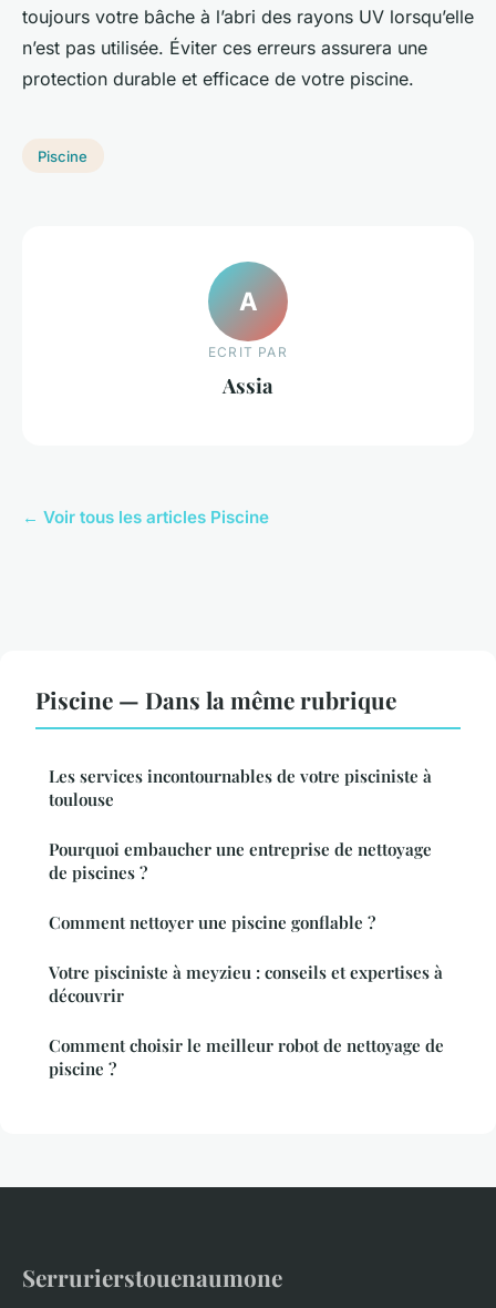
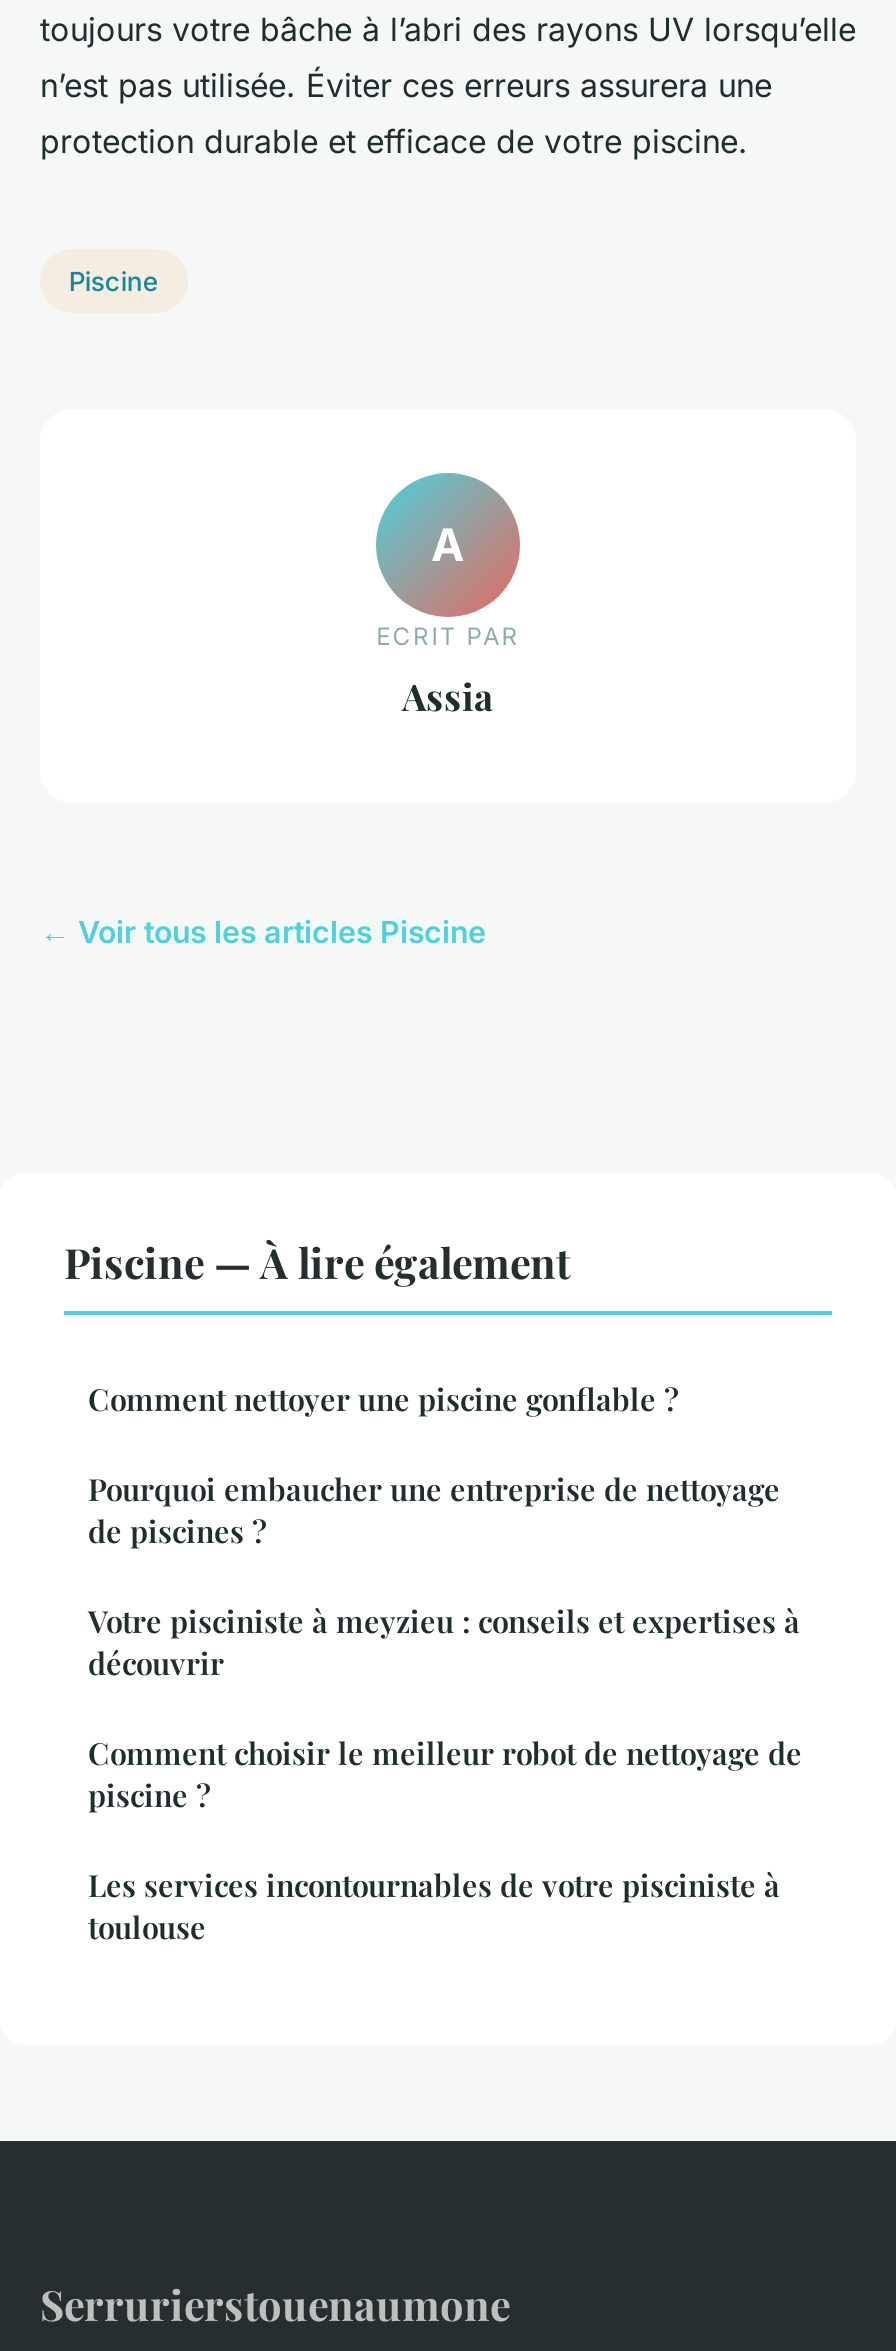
[35,684,396,715] Piscine — Dans la même rubrique -> [64,1233,570,1289] Piscine — À lire également
moved [49,765,432,810] -> [88,1865,780,1947]: Les services incontournables de votre pisciniste à | toulouse
moved [49,838,432,883] -> [88,1469,780,1551]: Pourquoi embaucher une entreprise de nettoyage | de piscines ?
moved [49,911,375,933] -> [88,1379,678,1419]: Comment nettoyer une piscine gonflable ?
moved [49,961,444,1079] -> [88,1601,802,1815]: Votre pisciniste à meyzieu : conseils et expertises à | découvrir | Comment choisir le meilleur robot de nettoyage de | piscine ?

